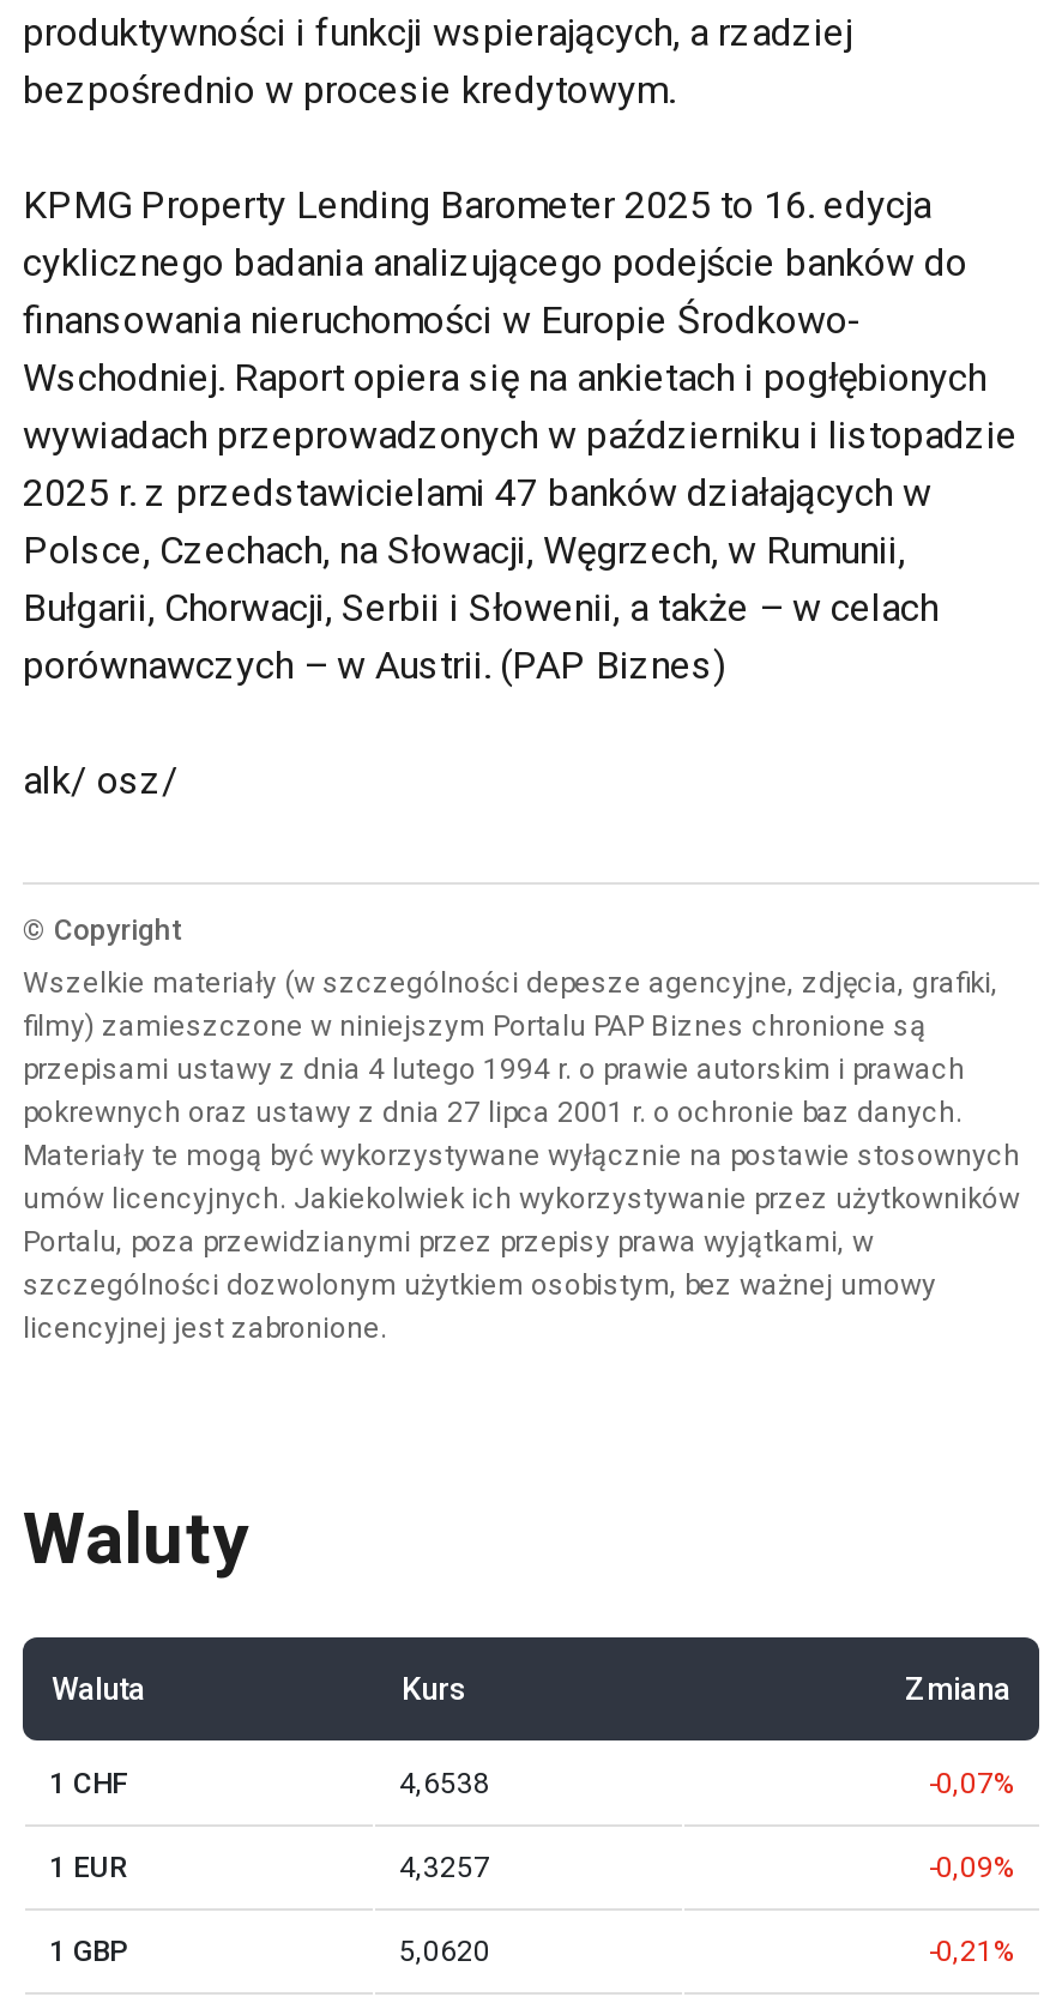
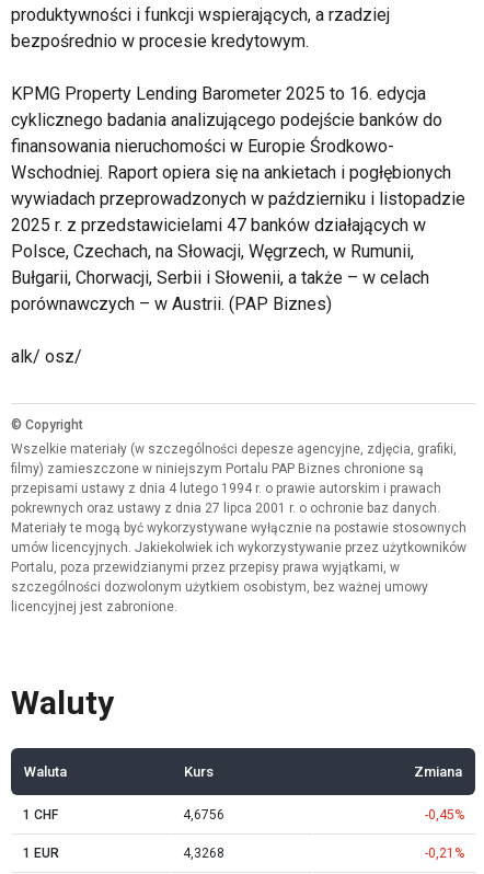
[399,1767,490,1800] 4,6538 -> [183,807,224,823] 4,6756
[929,1767,1015,1800] -0,07% -> [425,807,464,823] -0,45%
[49,1851,1015,1968] 4,3257 | -0,09% | 1 GBP | 5,0620 -> [183,846,224,861] 4,3268

